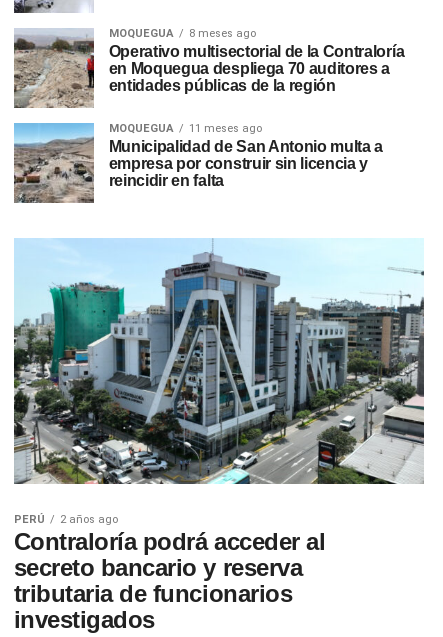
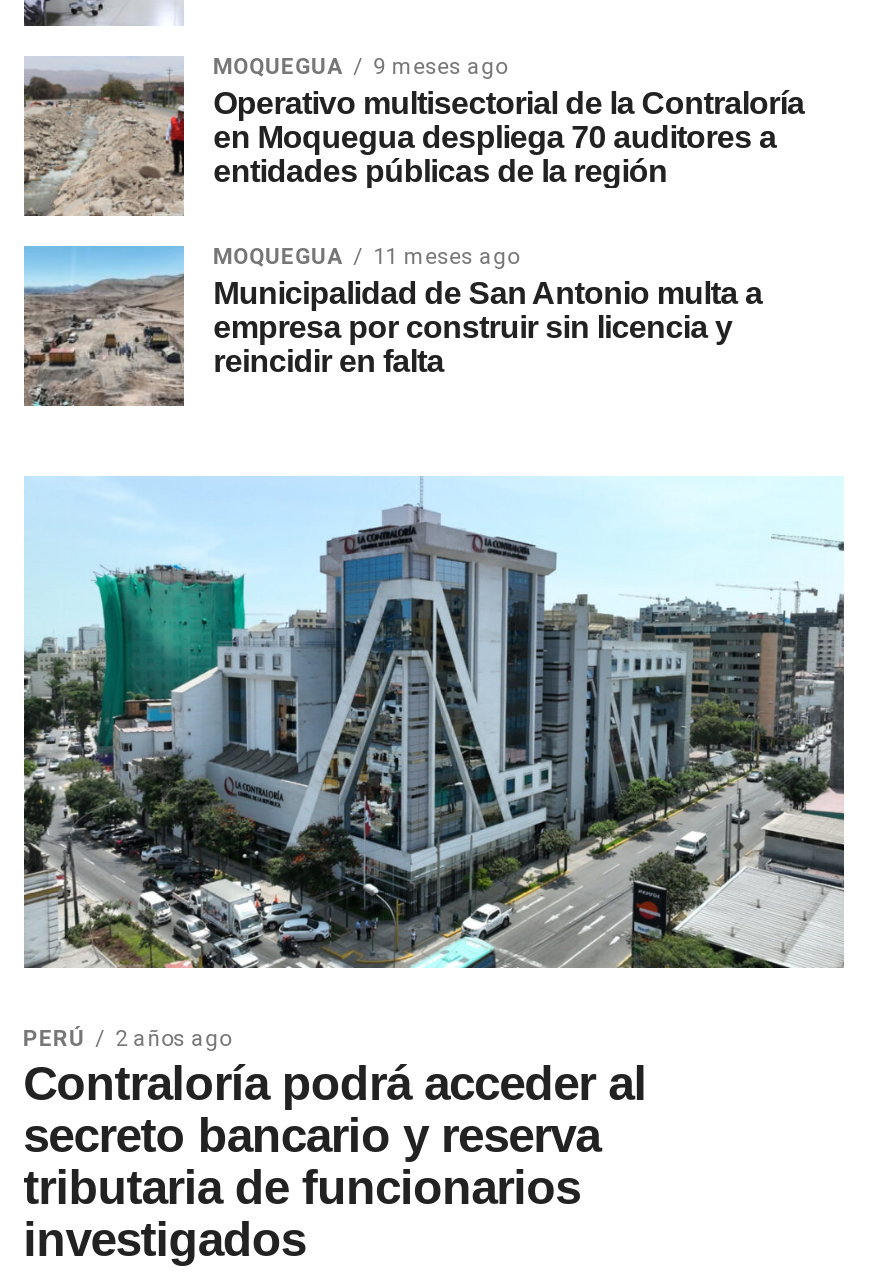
[109,27,256,40] MOQUEGUA 8 meses ago -> [213,54,507,80] MOQUEGUA 9 meses ago

